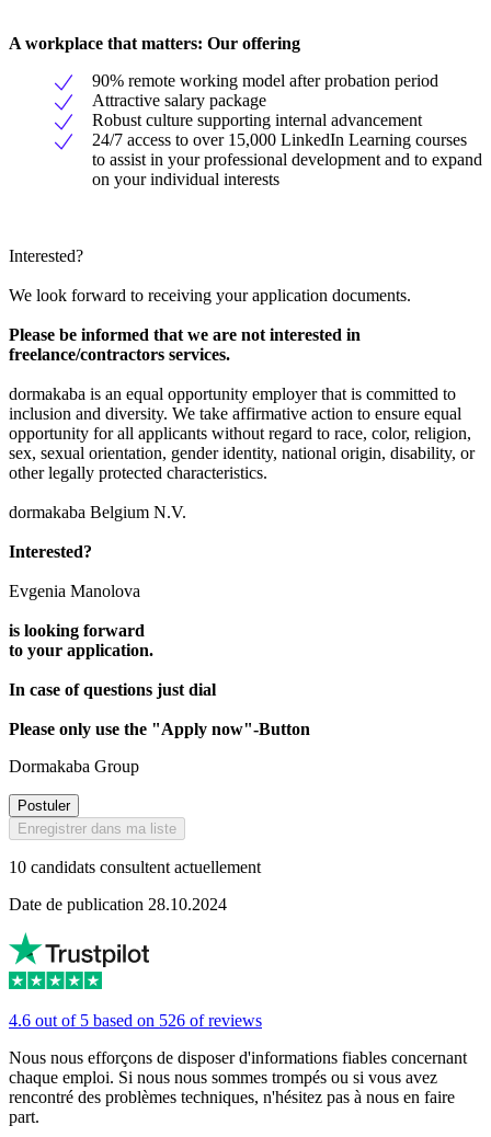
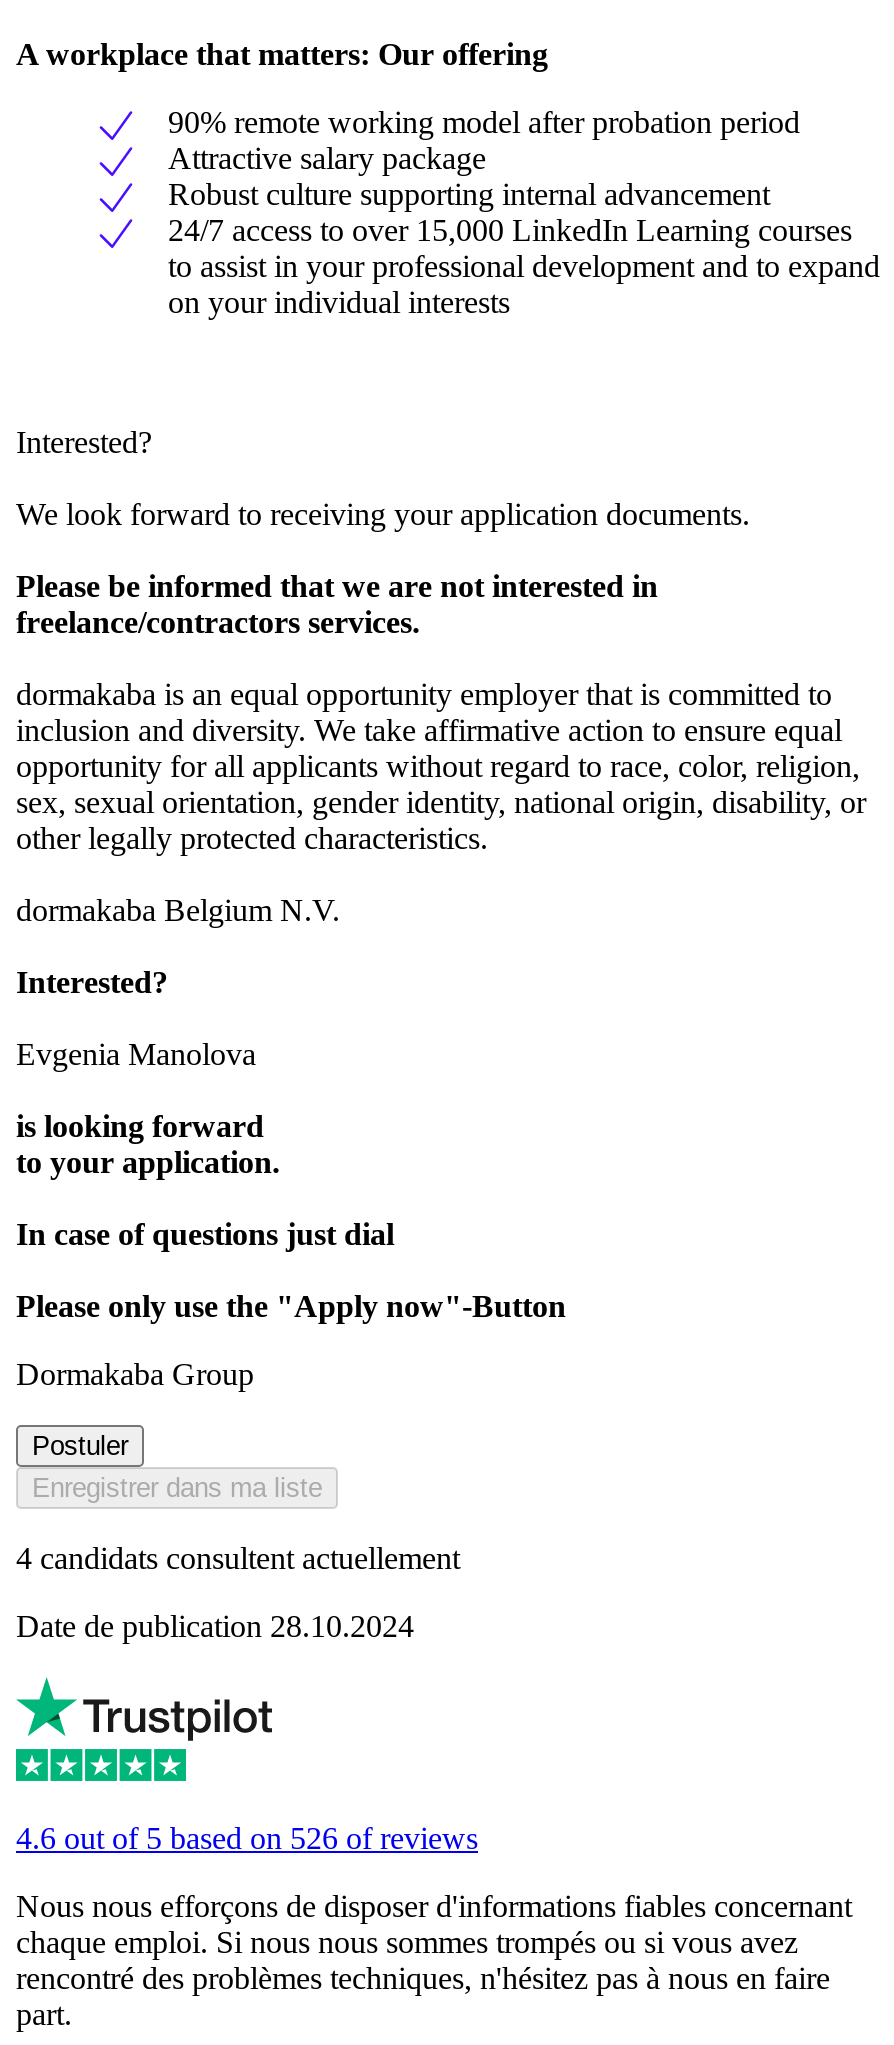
[9,858,261,877] 10 candidats consultent actuellement -> [16,1542,460,1576] 4 candidats consultent actuellement

